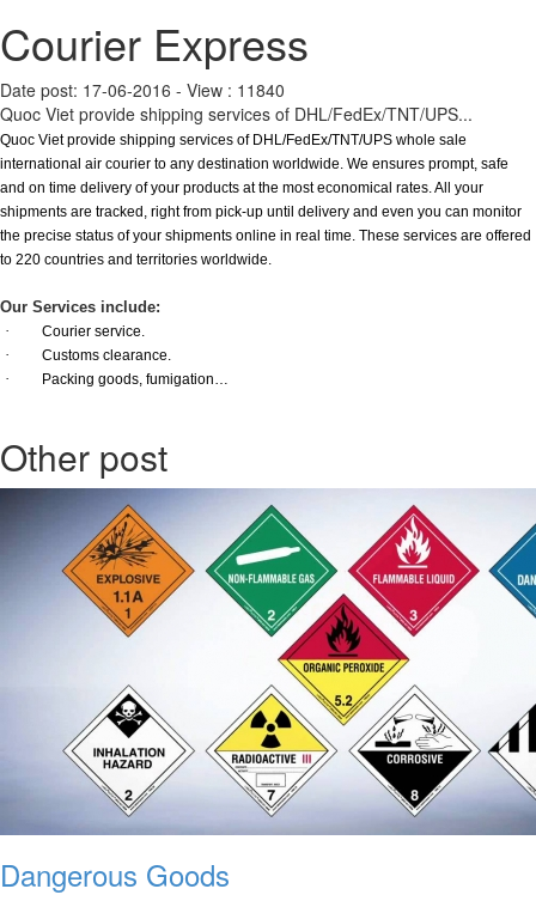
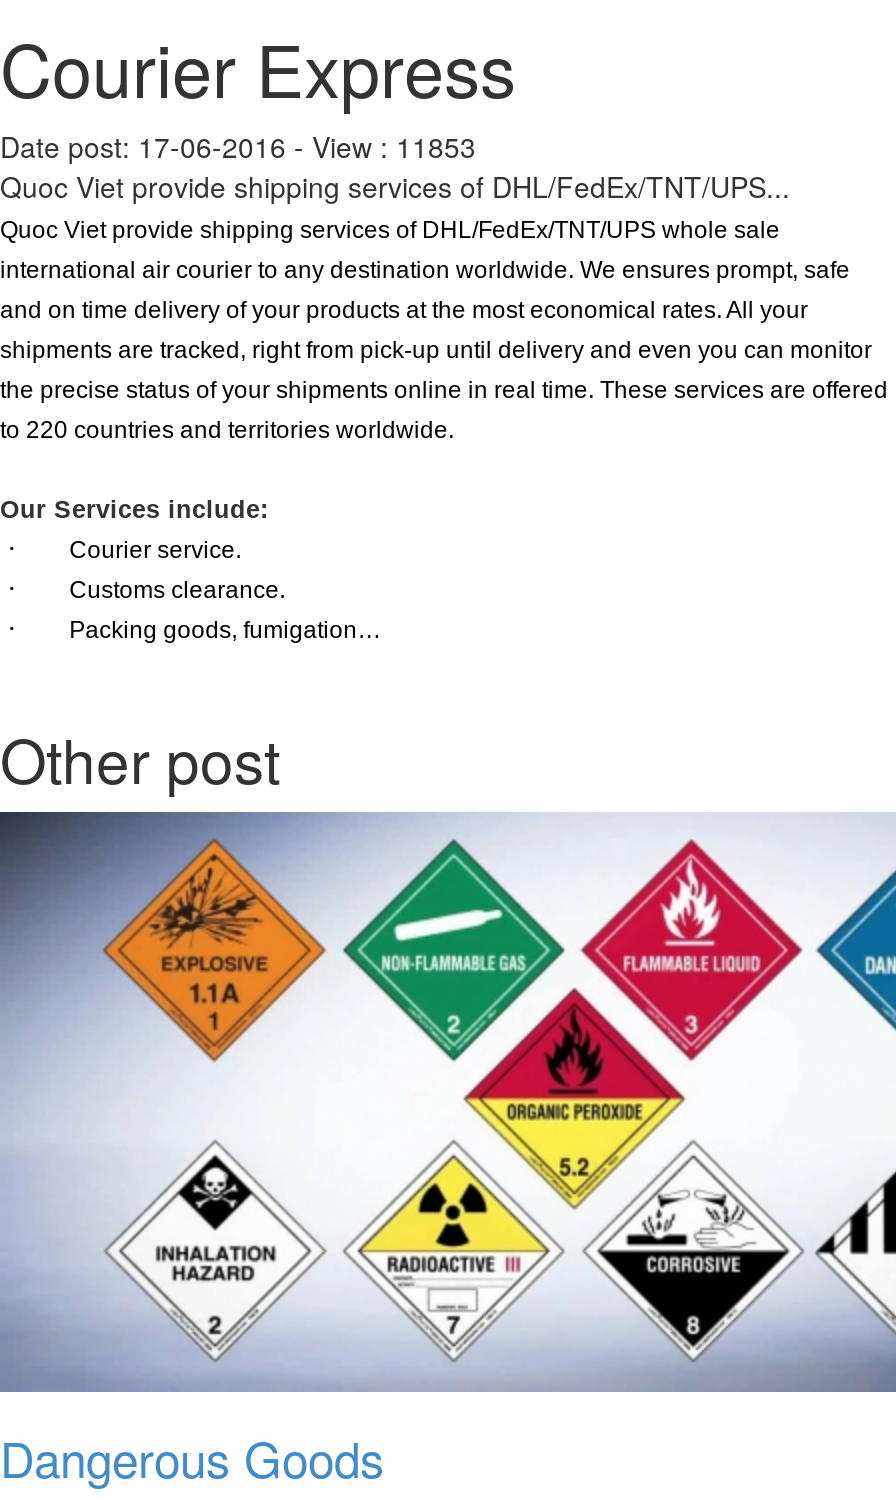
[0,78,285,102] Date post: 17-06-2016 - View : 11840 -> [0,126,476,166] Date post: 17-06-2016 - View : 11853

